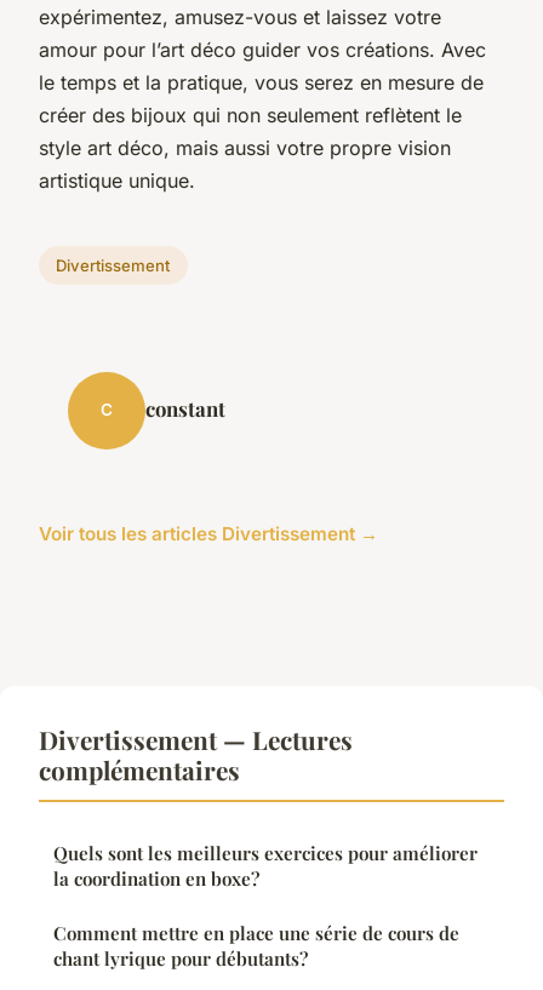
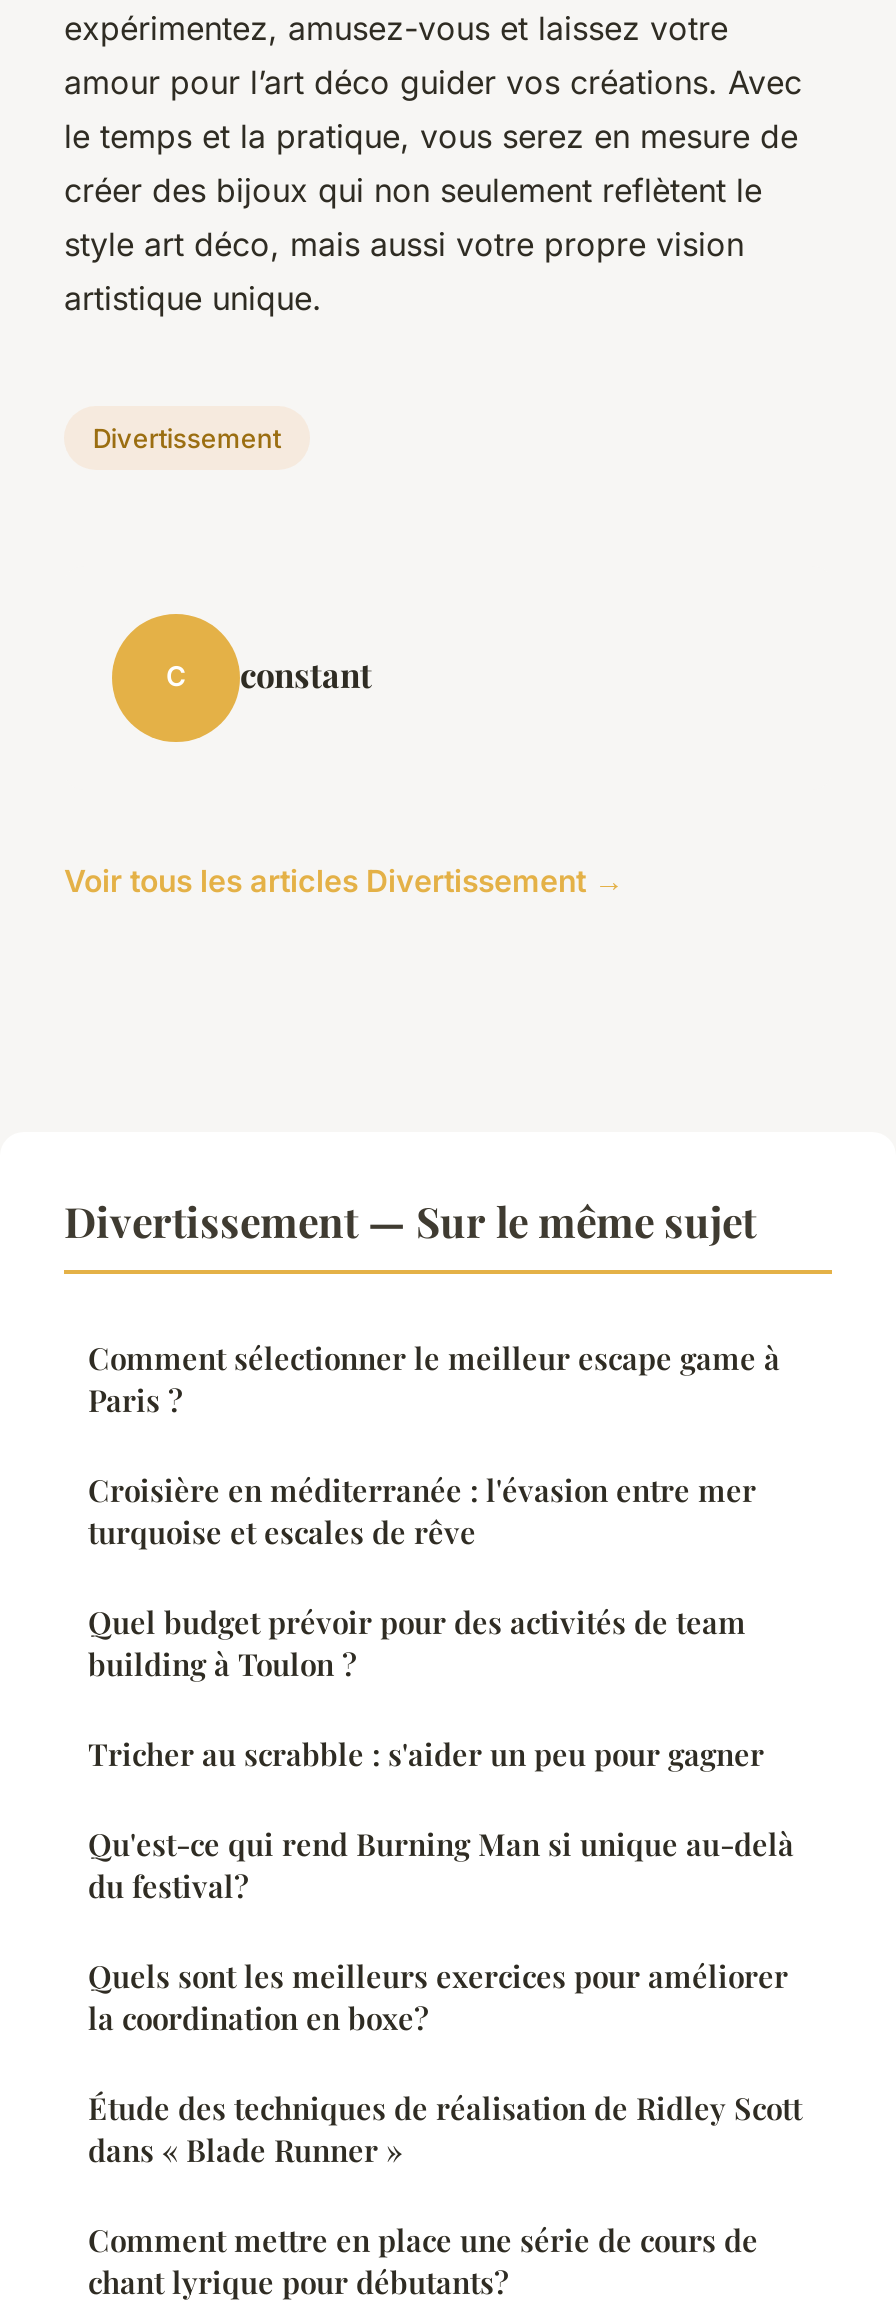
[39,722,353,786] Divertissement — Lectures | complémentaires -> [64,1191,794,1905] Divertissement — Sur le même sujet | Comment sélectionner le meilleur escape game à | Paris ? | Croisière en méditerranée : l'évasion entre mer | turquoise et escales de rêve | Quel budget prévoir pour des activités de team | building à Toulon ? | Tricher au scrabble : s'aider un peu pour gagner | Qu'est-ce qui rend Burning Man si unique au-delà | du festival?
none -> [88,2087,802,2169] Étude des techniques de réalisation de Ridley Scott | dans « Blade Runner »

